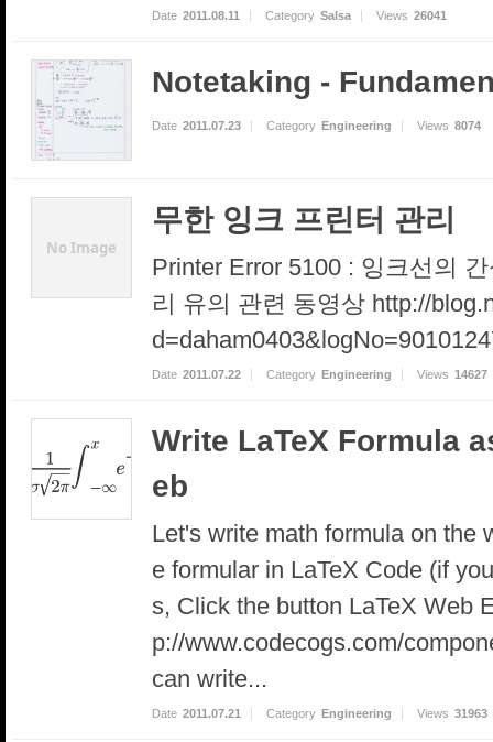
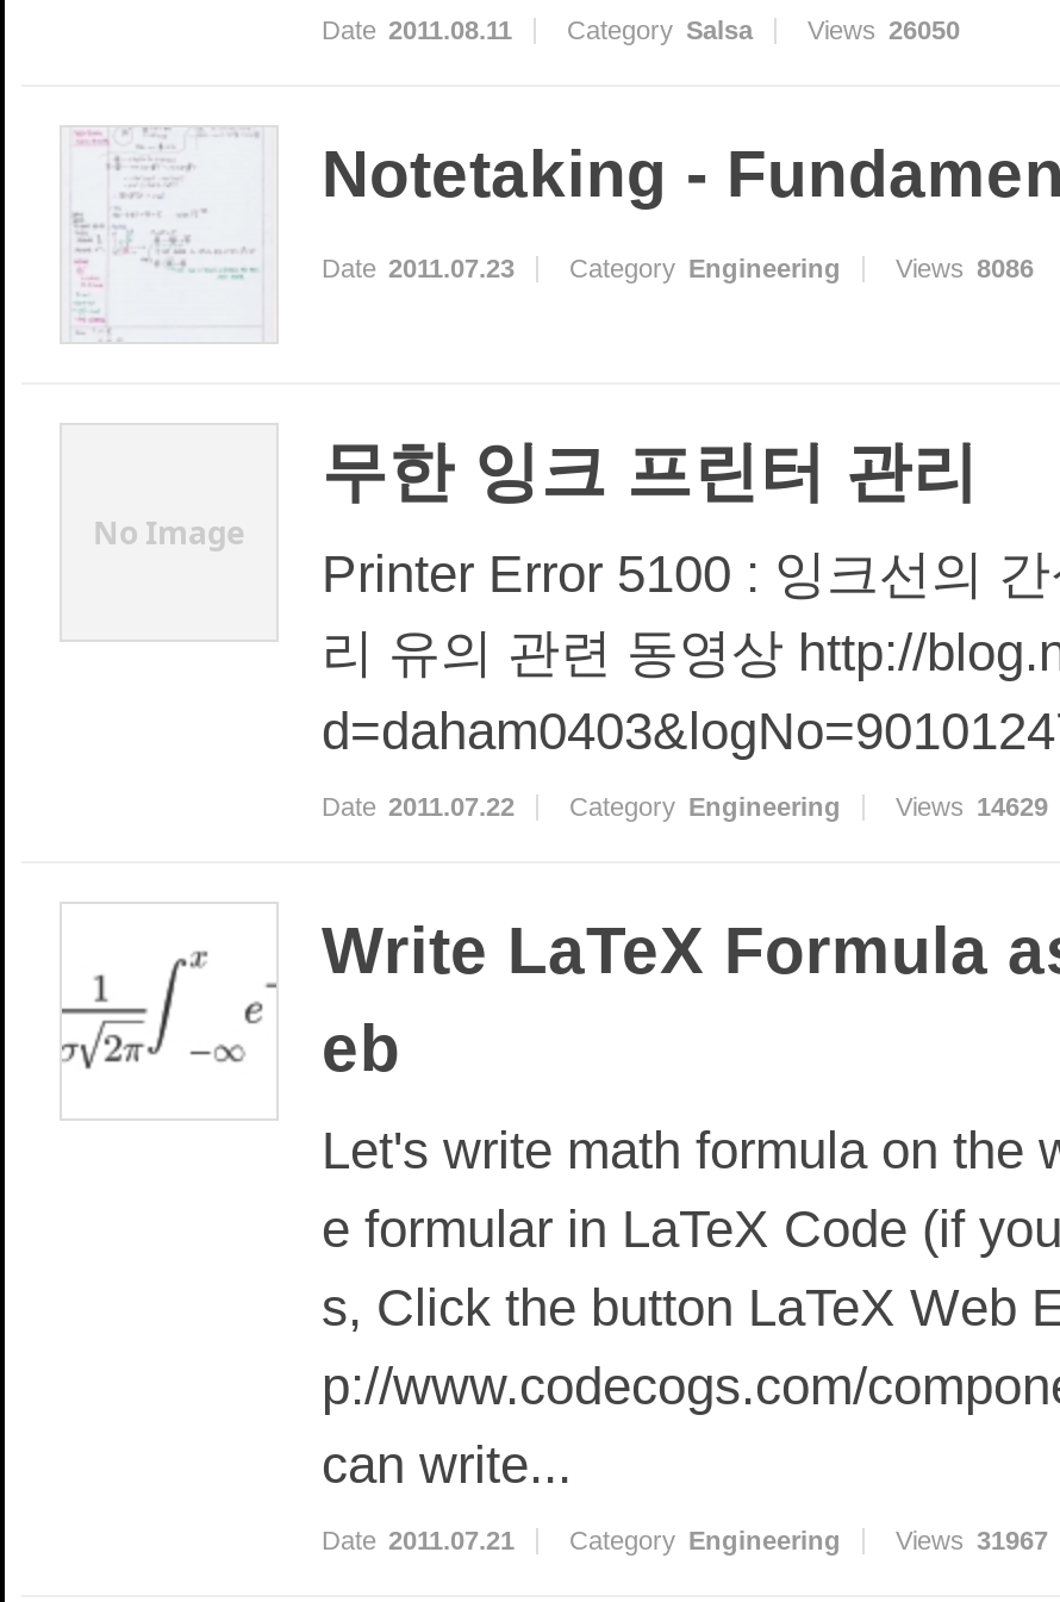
[152,9,447,22] Date 2011.08.11 Category Salsa Views 26041 -> [322,15,960,44] Date 2011.08.11 Category Salsa Views 26050
[152,119,481,132] Date 2011.07.23 Category Engineering Views 8074 -> [322,254,1034,282] Date 2011.07.23 Category Engineering Views 8086
[152,368,487,381] Date 2011.07.22 Category Engineering Views 14627 -> [322,792,1048,821] Date 2011.07.22 Category Engineering Views 14629
[152,707,487,720] Date 2011.07.21 Category Engineering Views 31963 -> [322,1526,1048,1554] Date 2011.07.21 Category Engineering Views 31967

